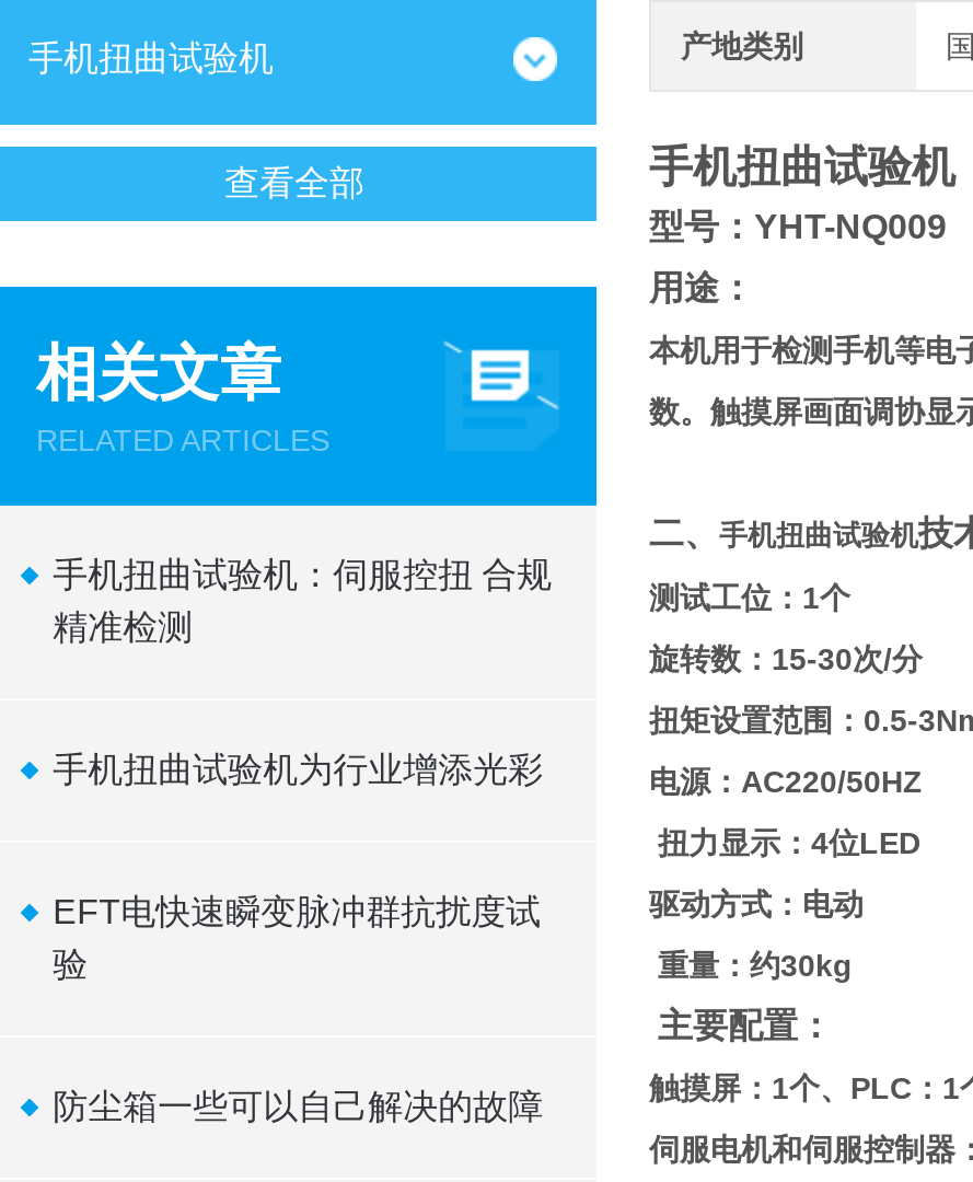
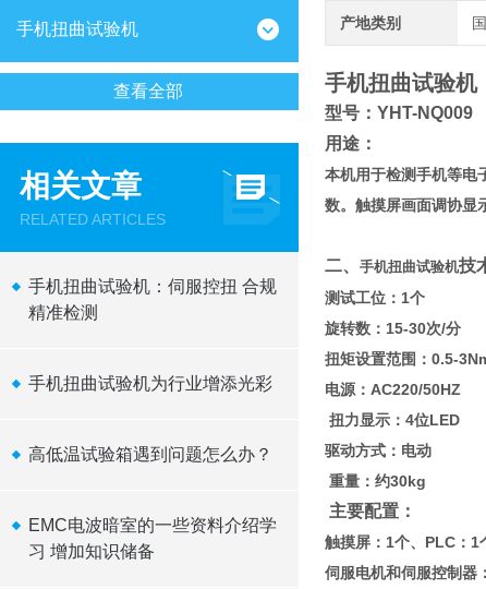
[53,893,541,983] EFT电快速瞬变脉冲群抗扰度试 | 验 -> [28,445,272,464] 高低温试验箱遇到问题怎么办？
[53,1088,543,1125] 防尘箱一些可以自己解决的故障 -> [28,516,276,561] EMC电波暗室的一些资料介绍学 | 习 增加知识储备

